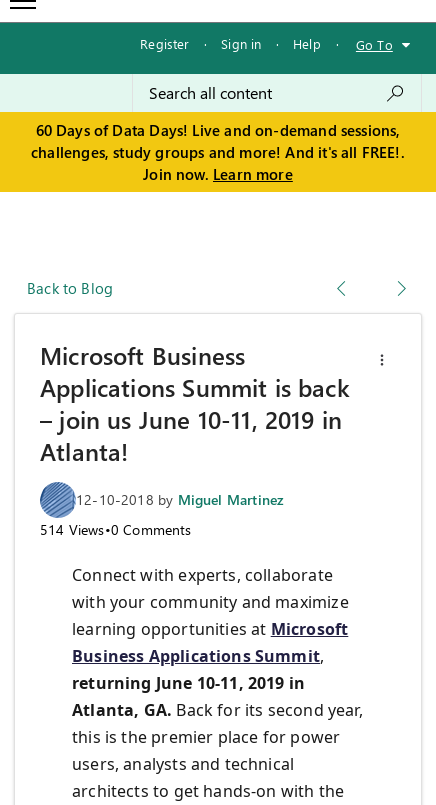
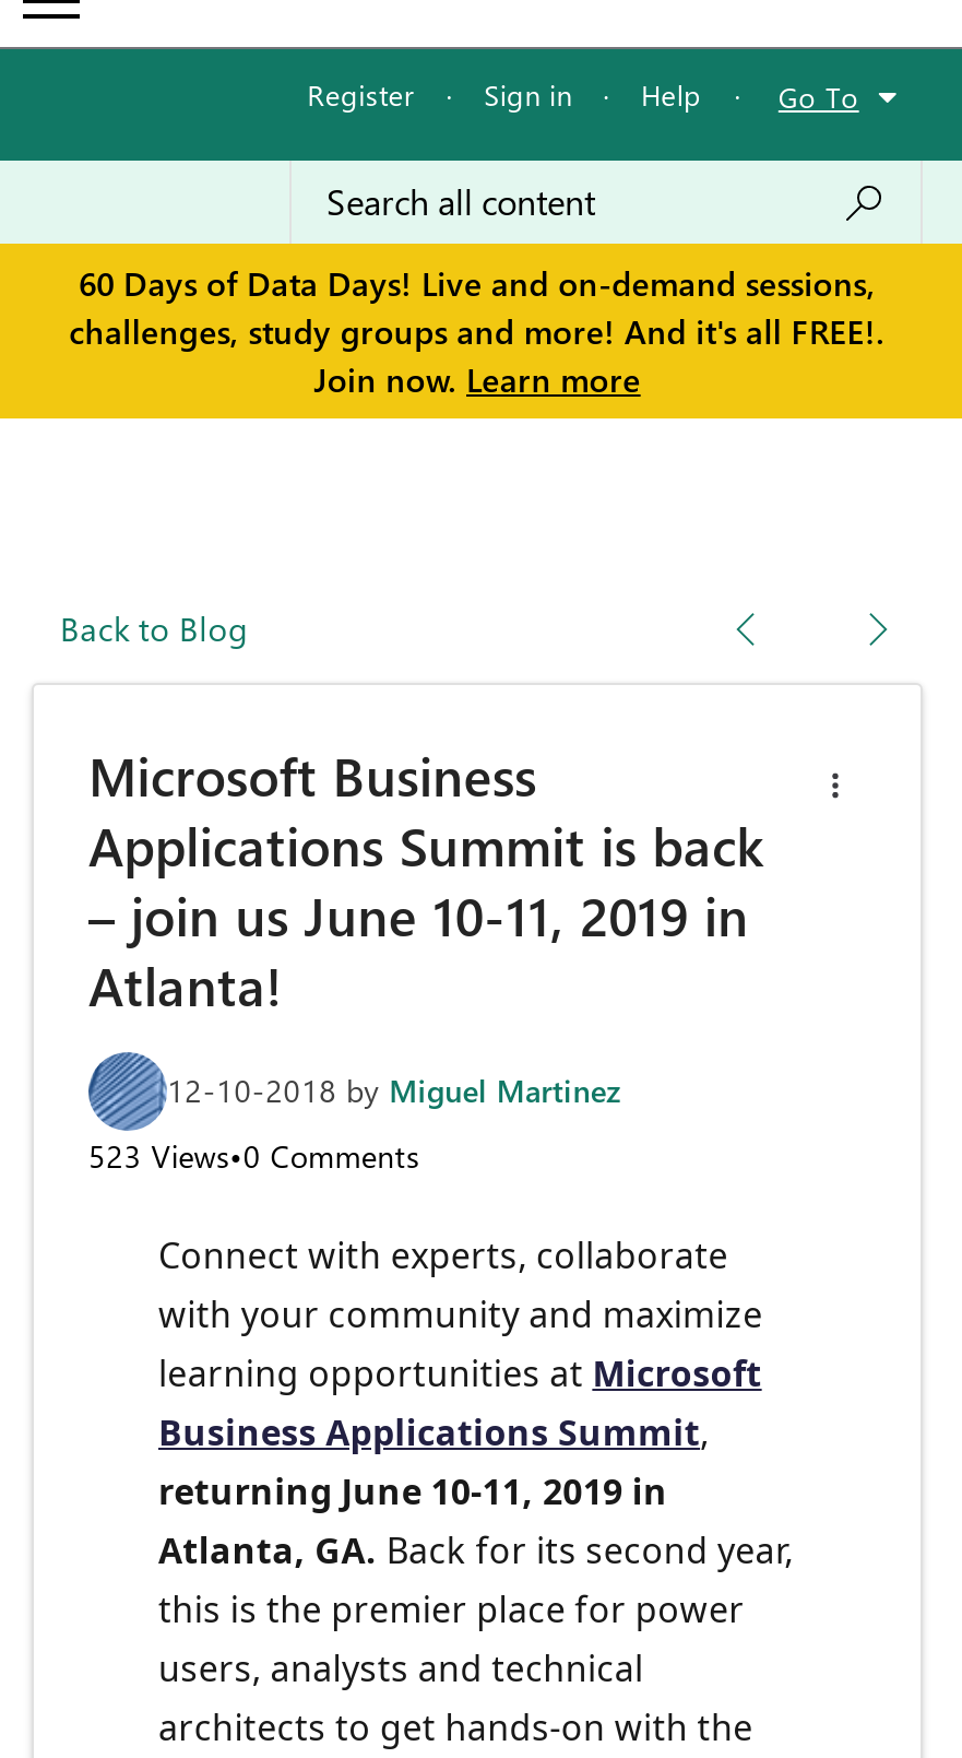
[40,520,192,539] 514 Views•0 Comments -> [88,1136,420,1178] 523 Views•0 Comments

